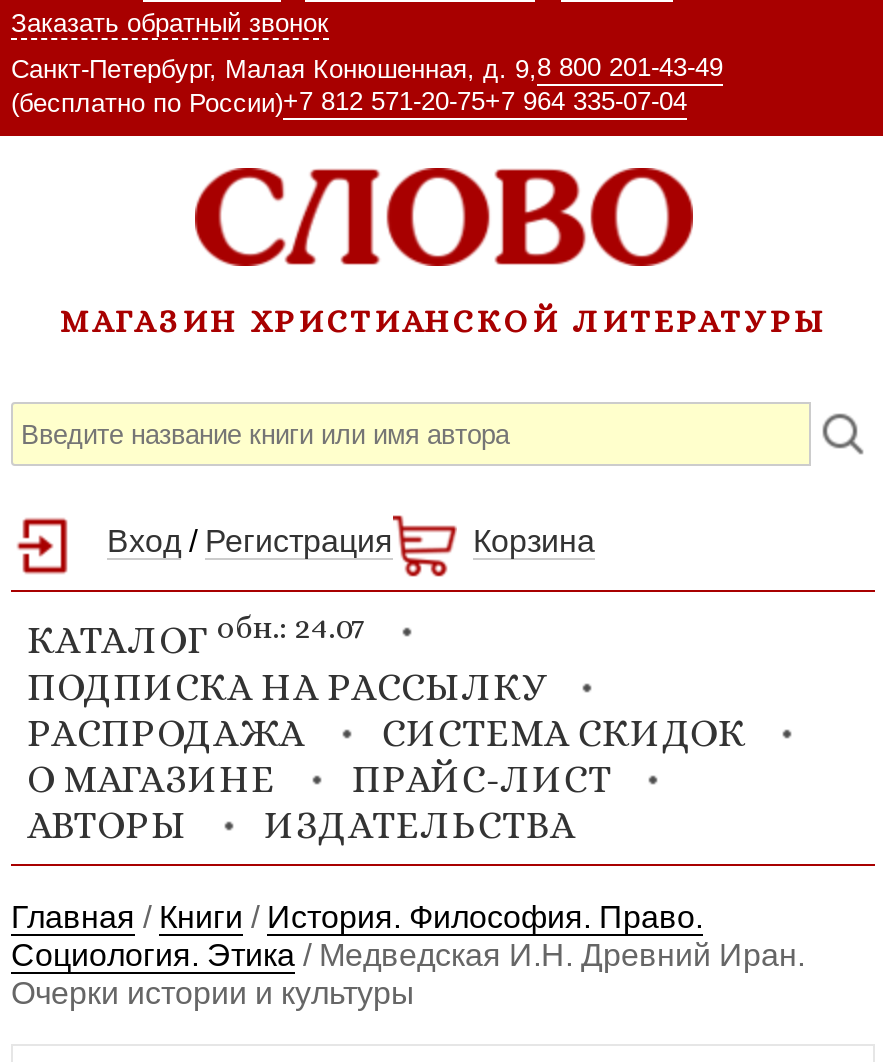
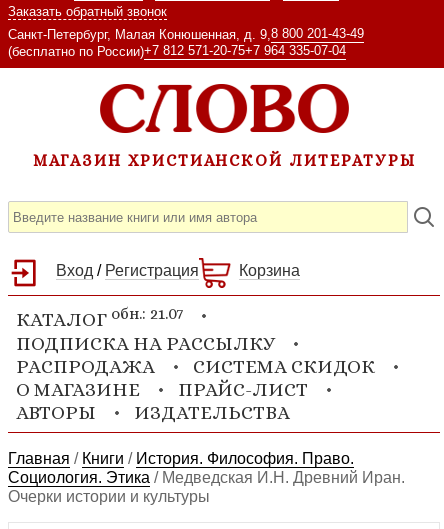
[27,609,365,662] КАТАЛОГ обн.: 24.07 -> [16,304,183,331] КАТАЛОГ обн.: 21.07

